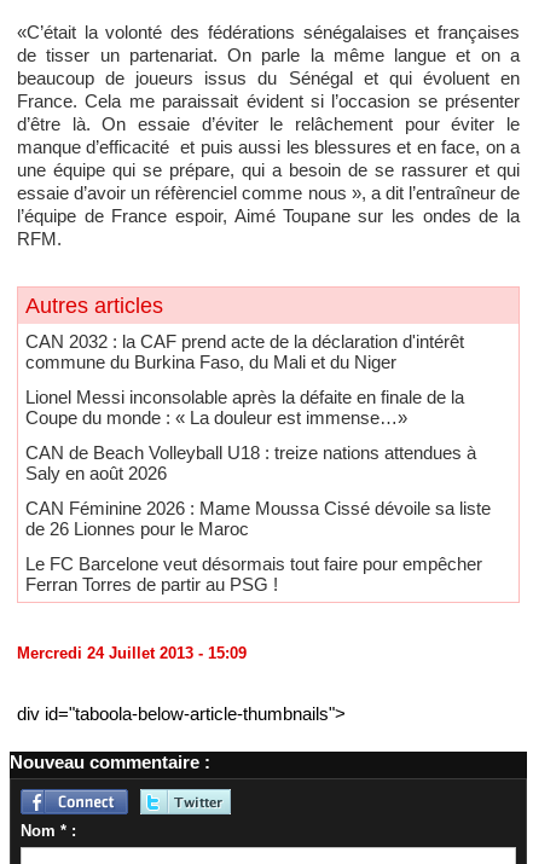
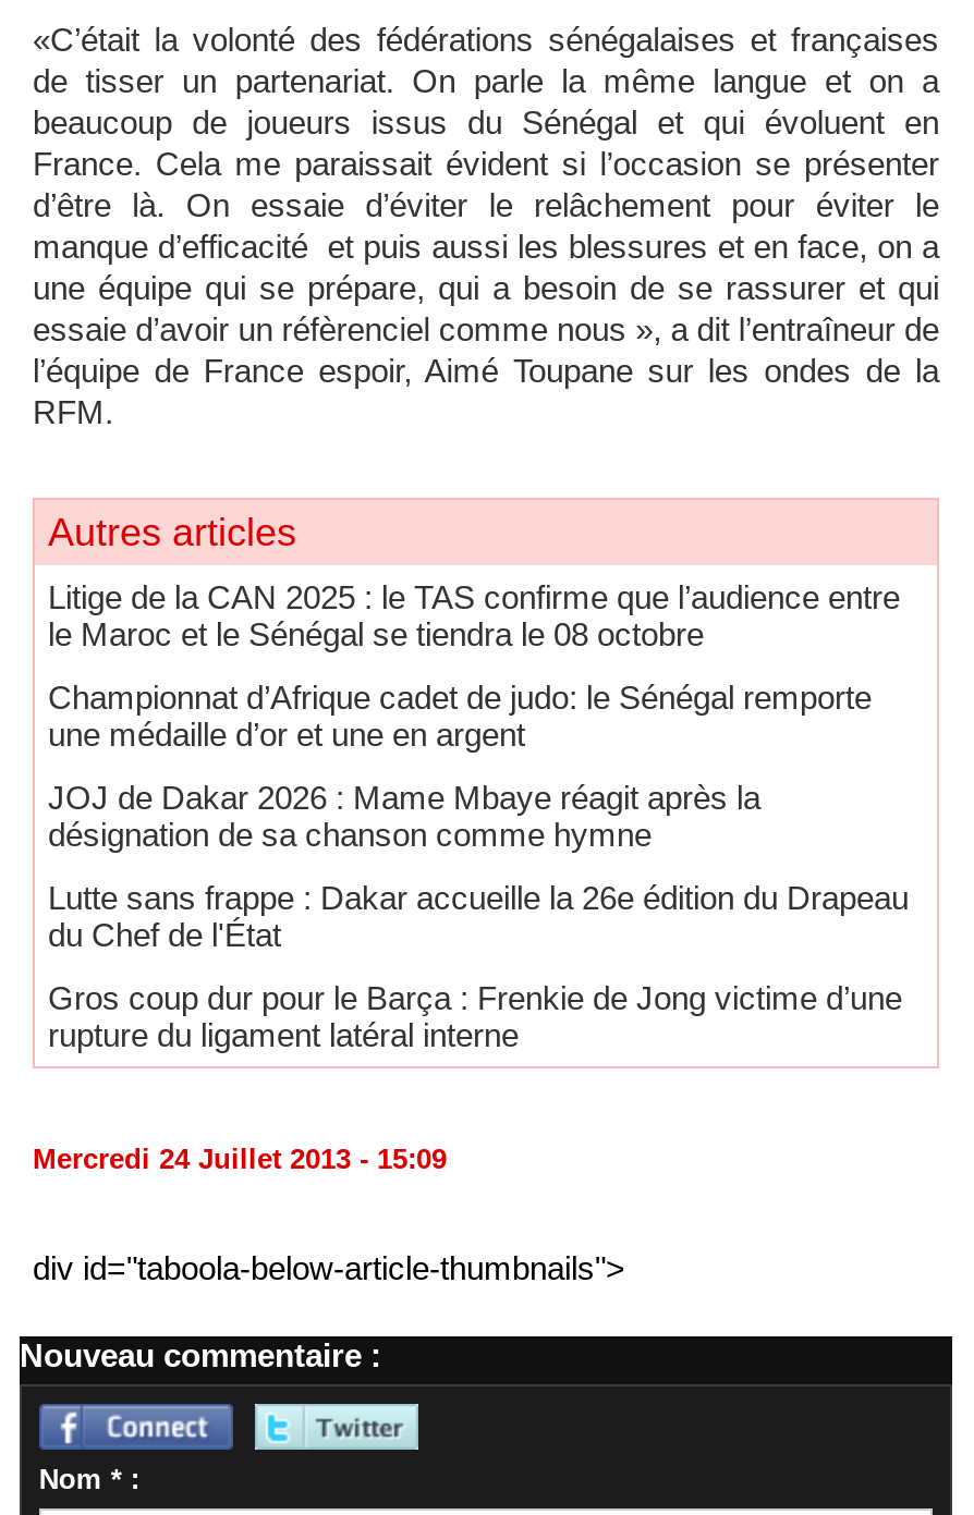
[25,331,464,372] CAN 2032 : la CAF prend acte de la déclaration d'intérêt | commune du Burkina Faso, du Mali et du Niger -> [48,579,900,653] Litige de la CAN 2025 : le TAS confirme que l’audience entre | le Maroc et le Sénégal se tiendra le 08 octobre
[25,387,464,428] Lionel Messi inconsolable après la défaite en finale de la | Coupe du monde : « La douleur est immense…» -> [48,679,872,753] Championnat d’Afrique cadet de judo: le Sénégal remporte | une médaille d’or et une en argent
[25,443,476,484] CAN de Beach Volleyball U18 : treize nations attendues à | Saly en août 2026 -> [48,779,760,853] JOJ de Dakar 2026 : Mame Mbaye réagit après la | désignation de sa chanson comme hymne
[25,498,491,539] CAN Féminine 2026 : Mame Moussa Cissé dévoile sa liste | de 26 Lionnes pour le Maroc -> [48,879,909,953] Lutte sans frappe : Dakar accueille la 26e édition du Drapeau | du Chef de l'État
[25,554,482,595] Le FC Barcelone veut désormais tout faire pour empêcher | Ferran Torres de partir au PSG ! -> [48,980,902,1054] Gros coup dur pour le Barça : Frenkie de Jong victime d’une | rupture du ligament latéral interne

